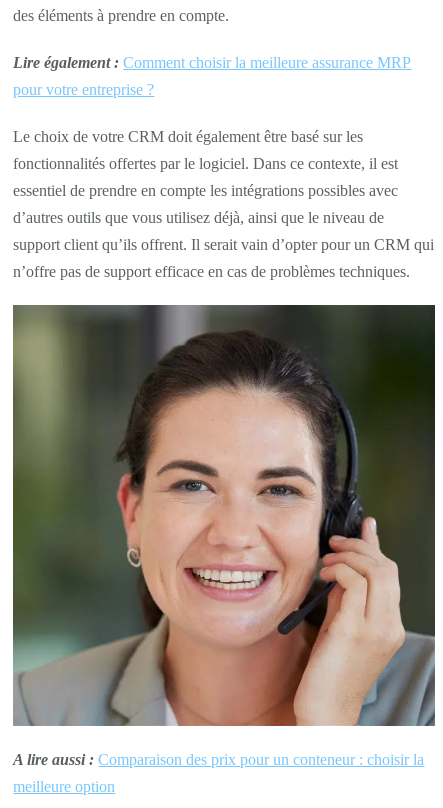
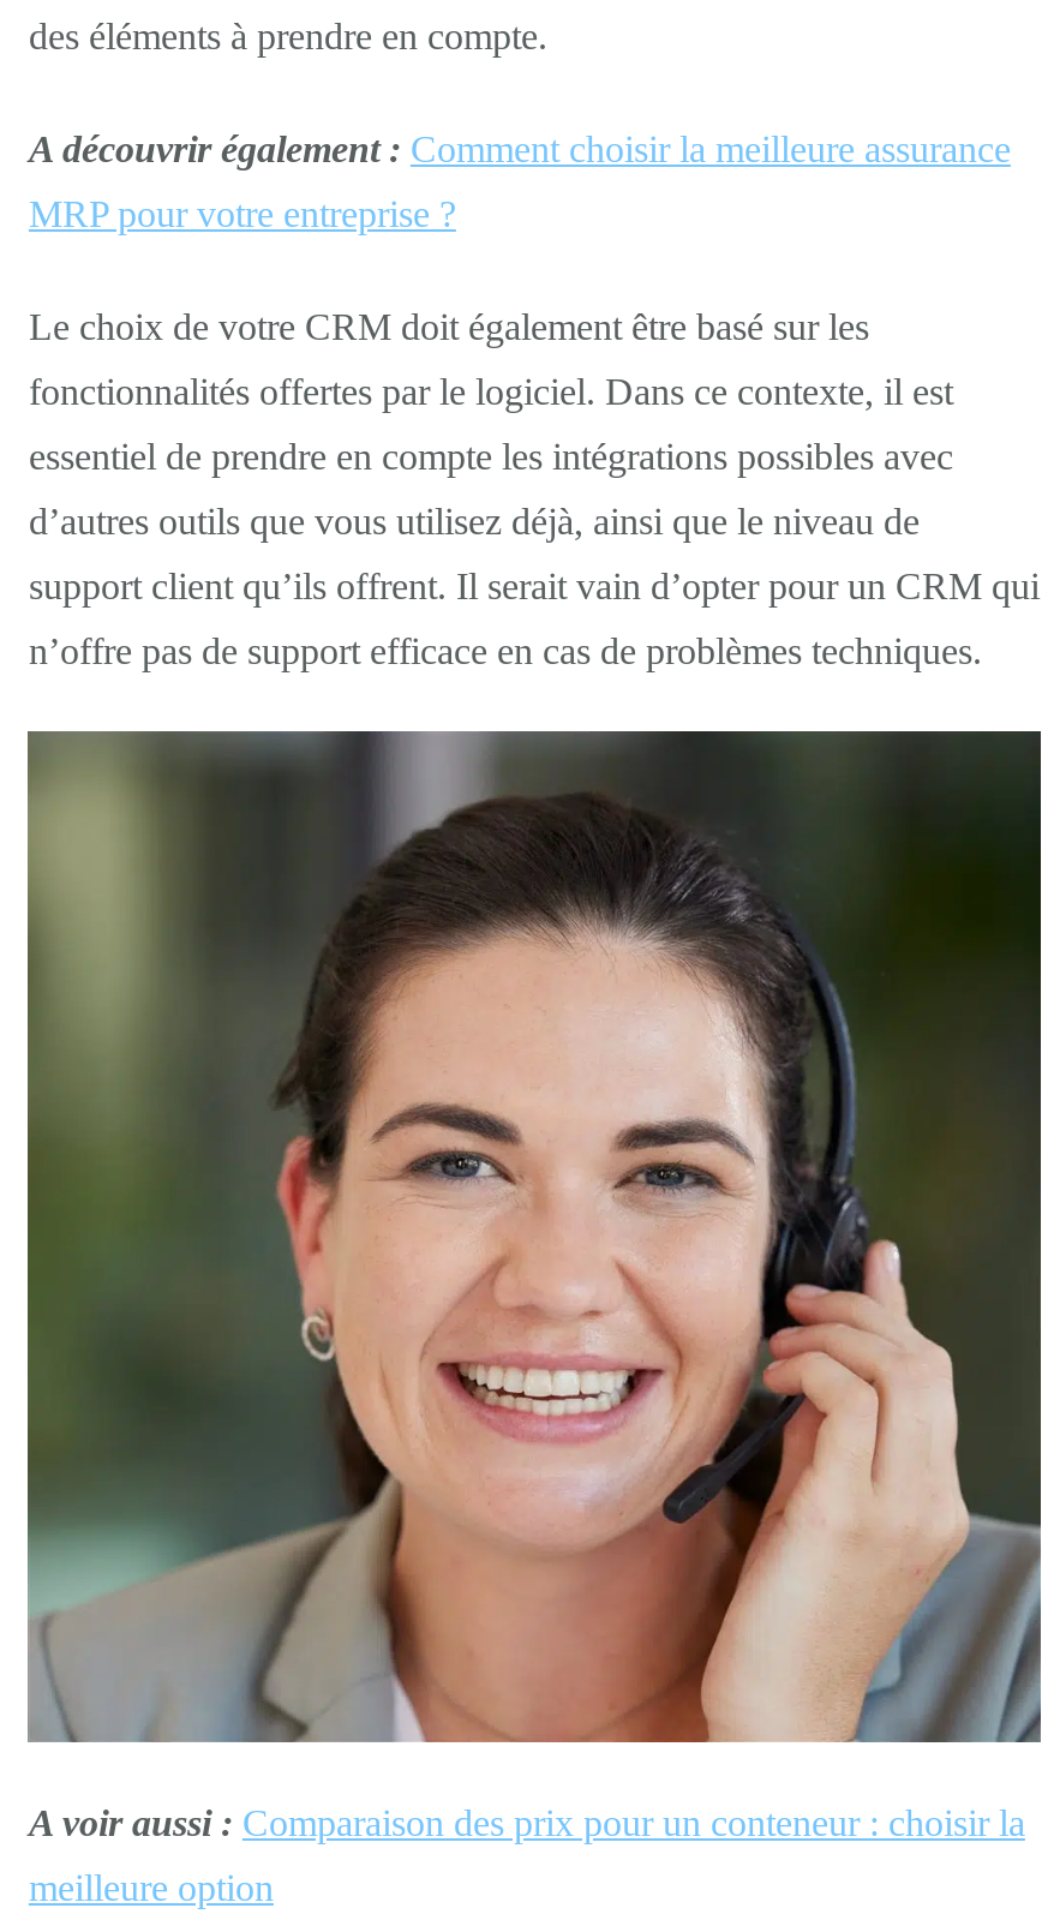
[13,54,411,71] Lire également : Comment choisir la meilleure assurance MRP -> [29,128,1011,169] A découvrir également : Comment choisir la meilleure assurance
[13,81,154,98] pour votre entreprise ? -> [29,193,456,234] MRP pour votre entreprise ?
[13,751,424,768] A lire aussi : Comparaison des prix pour un conteneur : choisir la -> [29,1802,1025,1843] A voir aussi : Comparaison des prix pour un conteneur : choisir la

